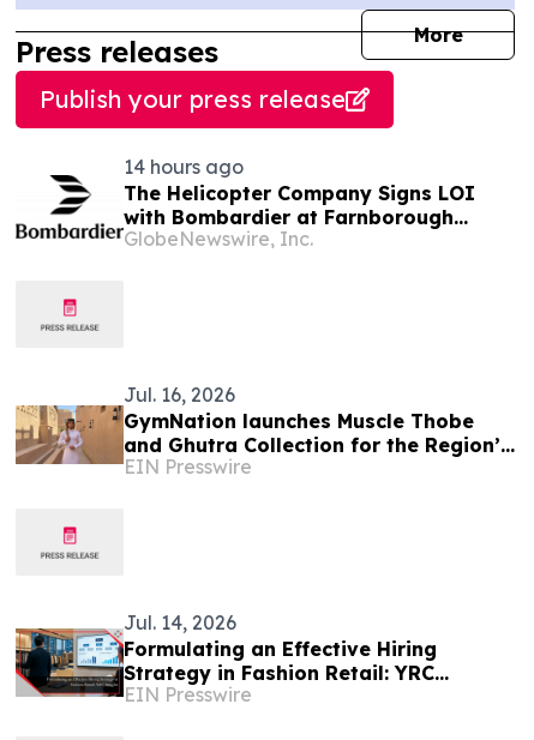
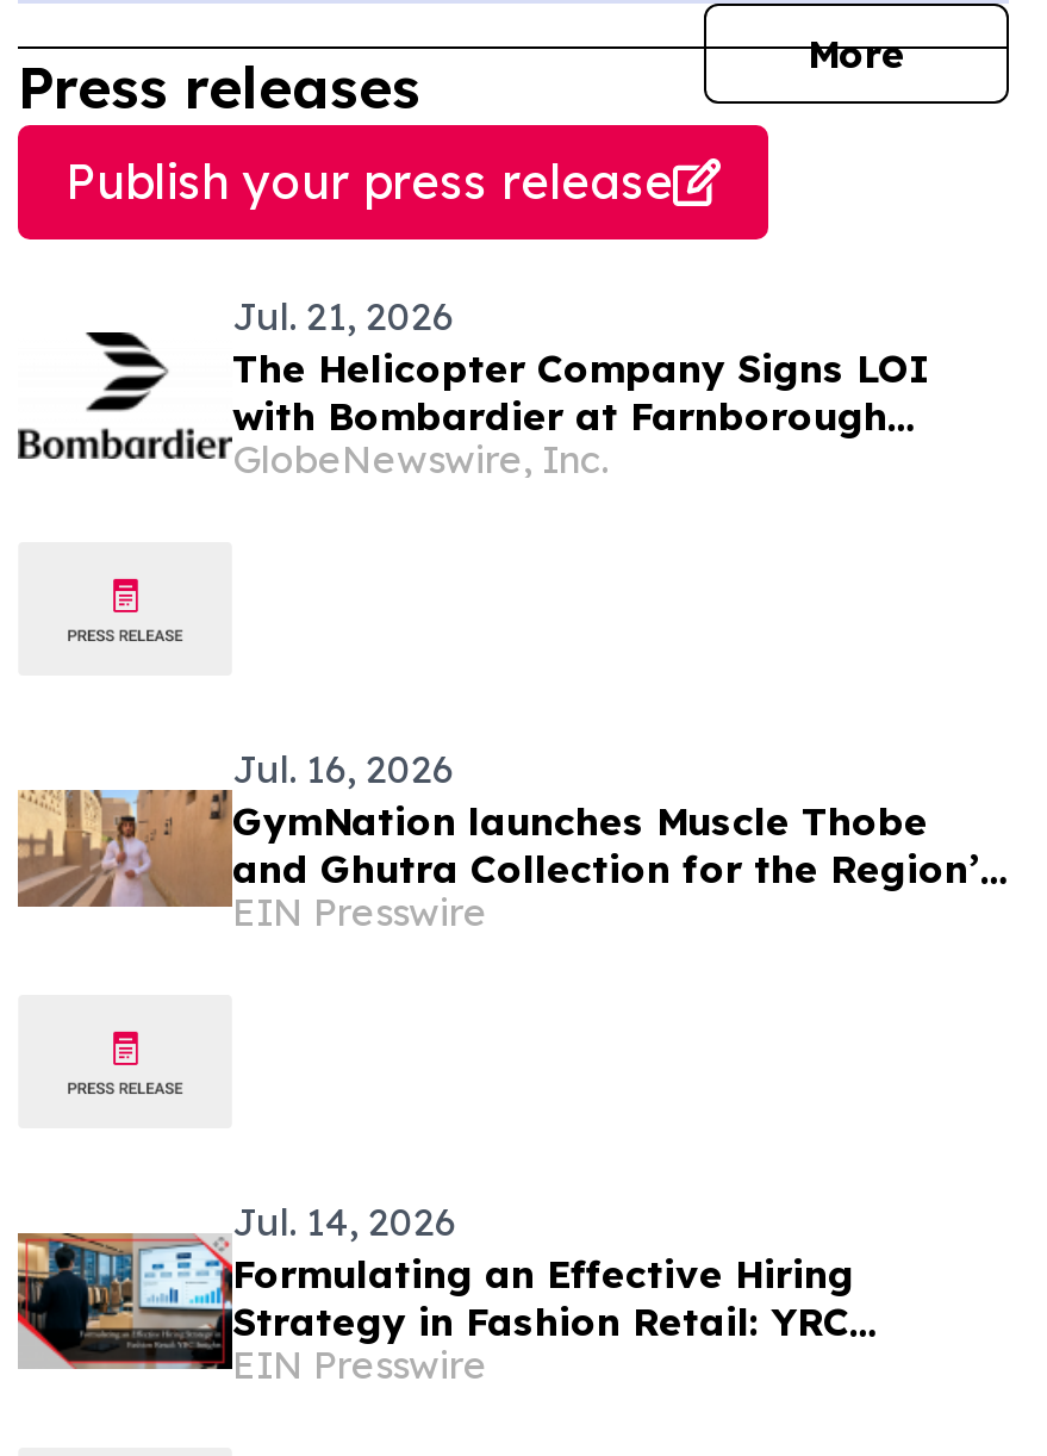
[124,155,244,179] 14 hours ago -> [232,293,454,341] Jul. 21, 2026

